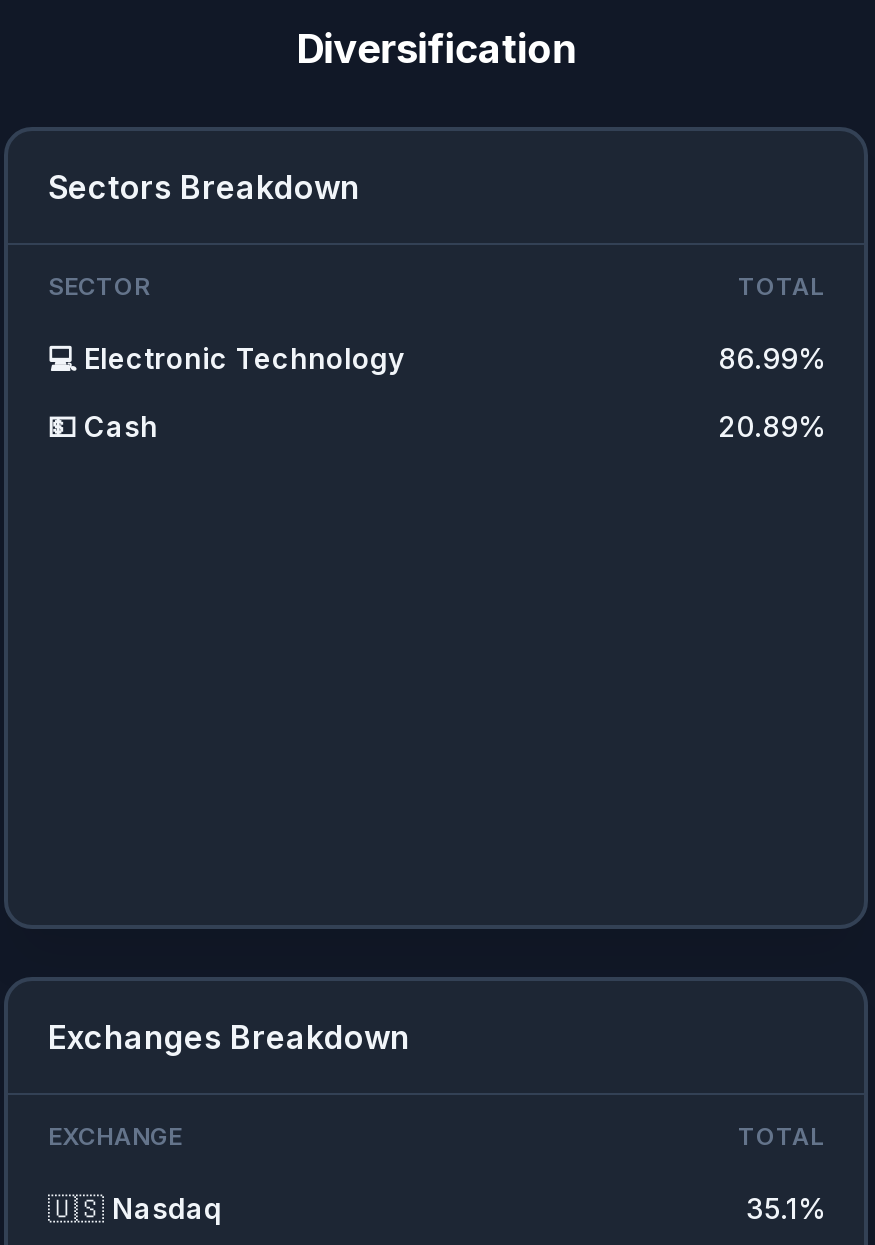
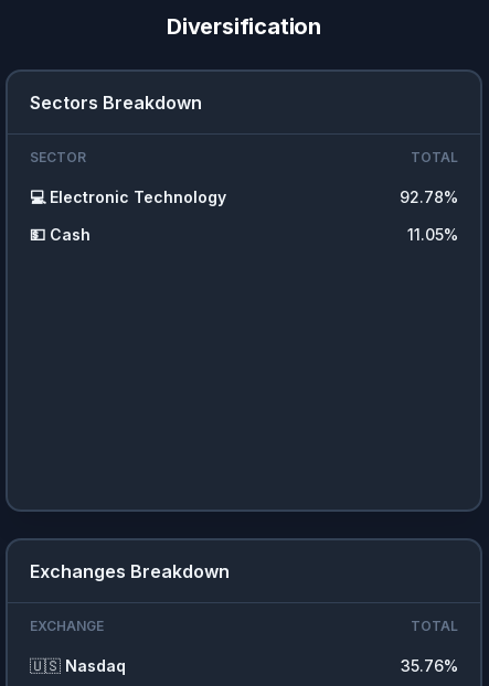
[718,341,824,375] 86.99% -> [400,187,458,206] 92.78%
[718,409,824,443] 20.89% -> [407,225,458,244] 11.05%
[746,1191,824,1225] 35.1% -> [401,656,458,675] 35.76%

